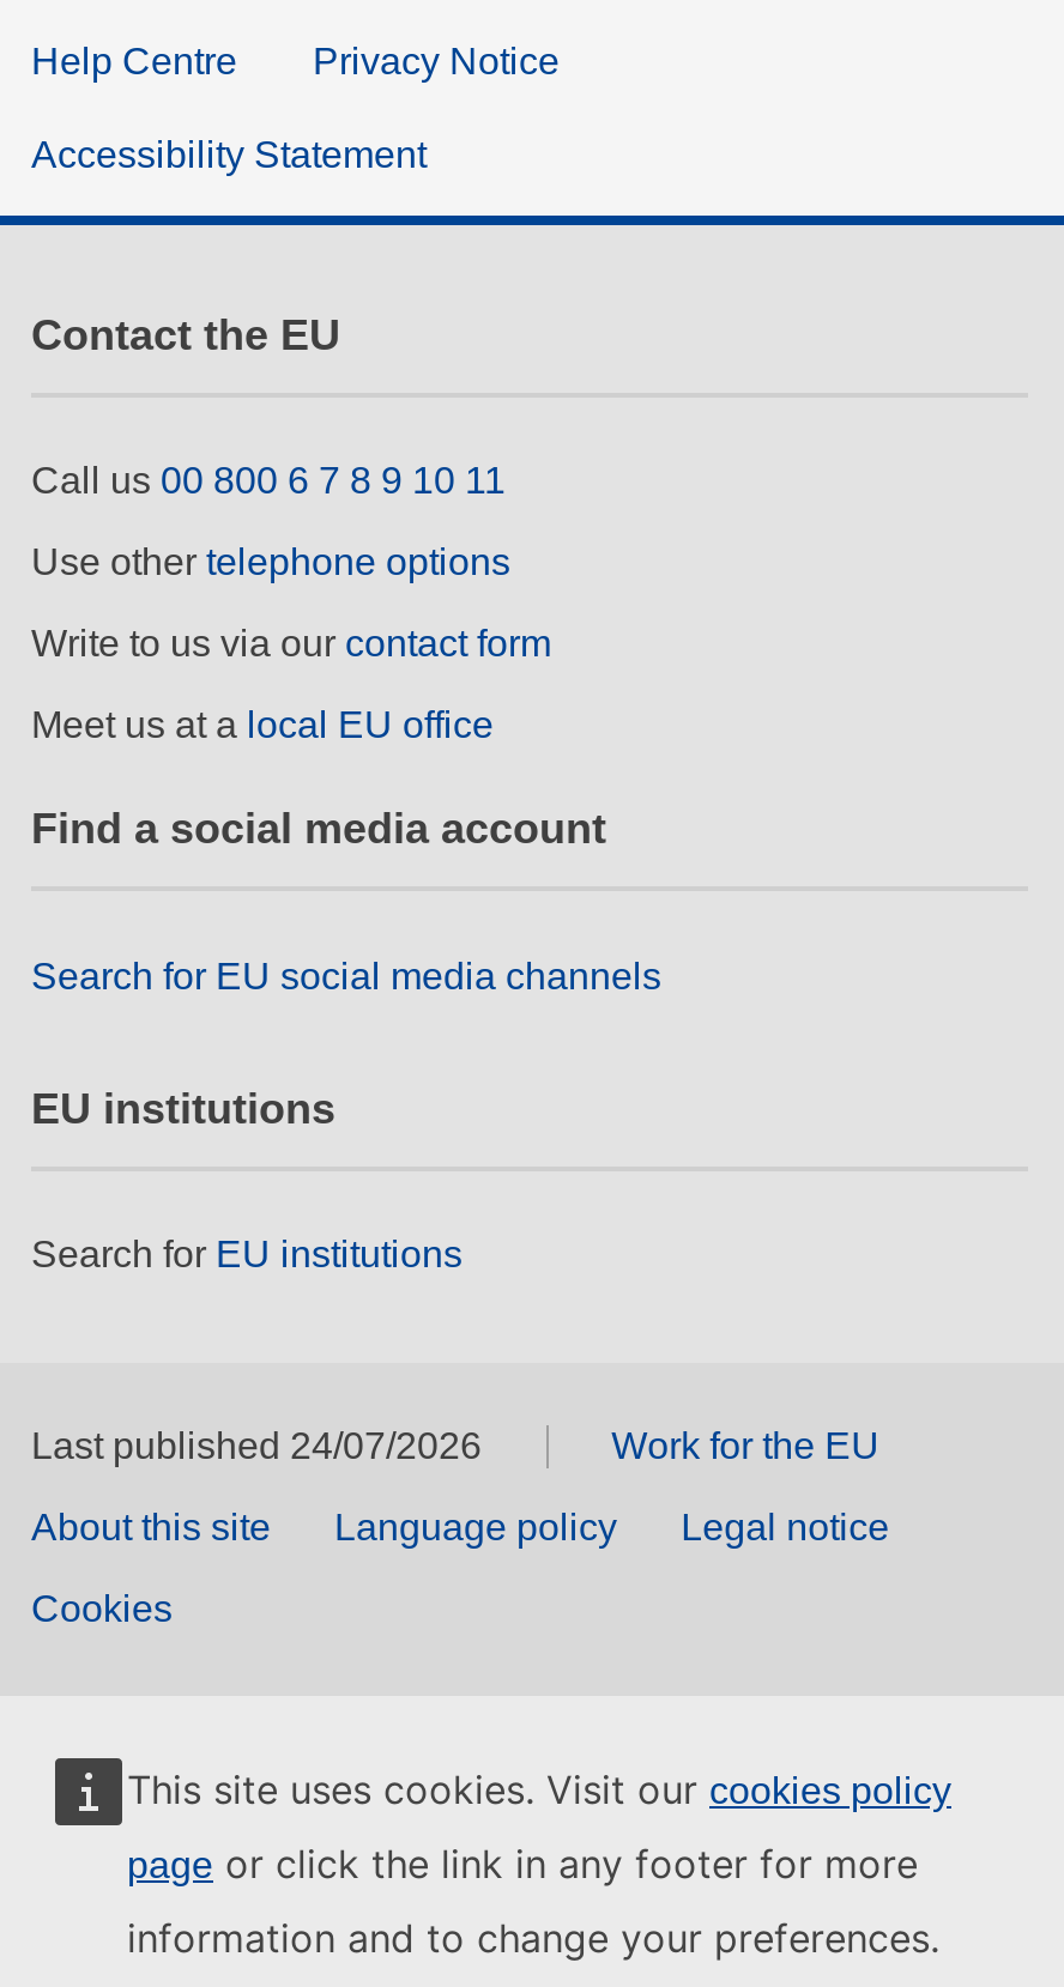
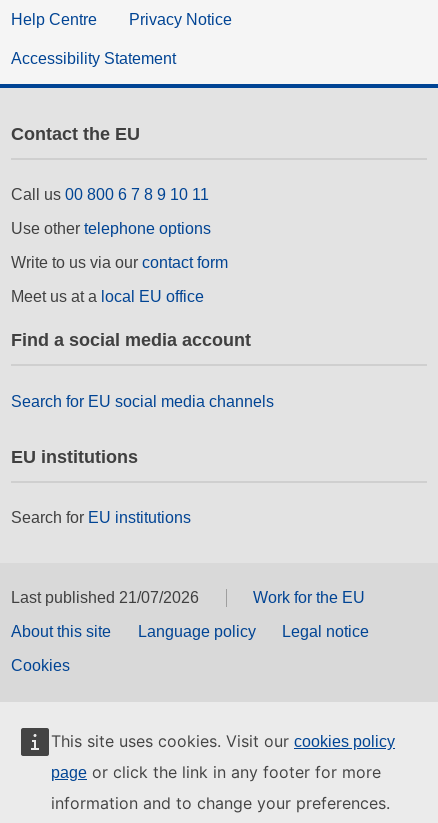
[31,1426,482,1467] Last published 24/07/2026 -> [11,589,199,606] Last published 21/07/2026

